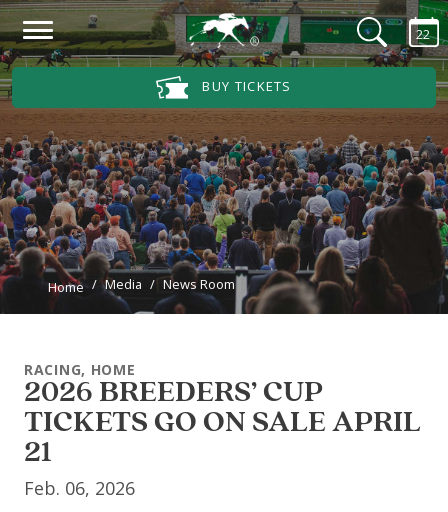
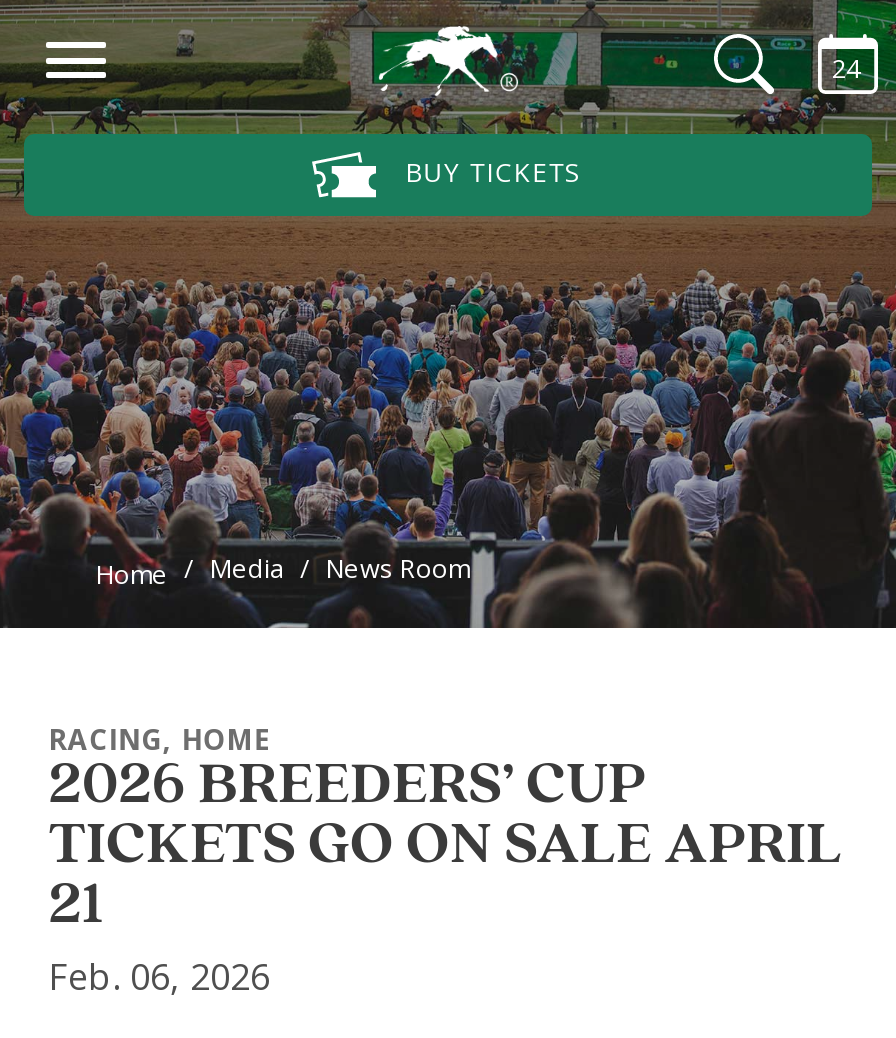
[416,25,430,43] 22 -> [832,51,860,87] 24

